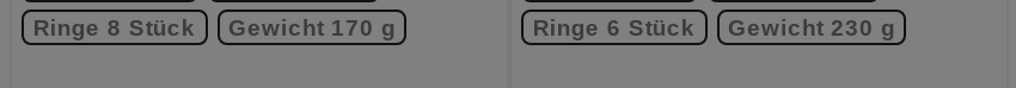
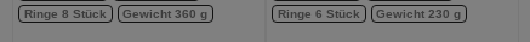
[33,14,396,40] Ringe 8 Stück Gewicht 170 g -> [24,7,208,20] Ringe 8 Stück Gewicht 360 g

